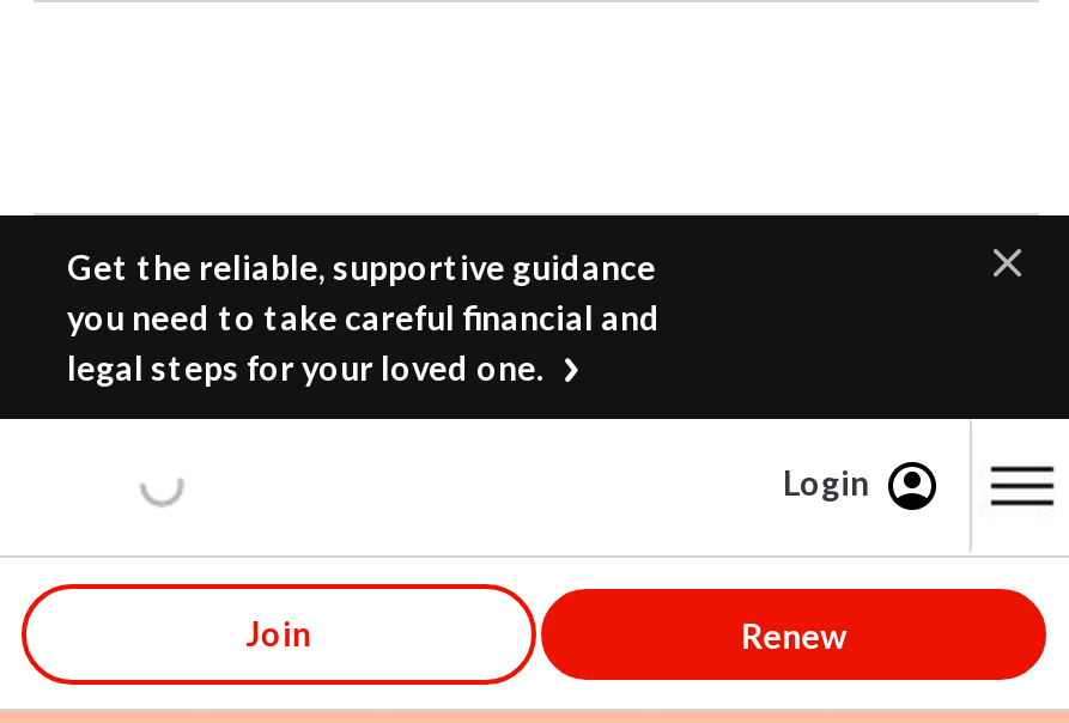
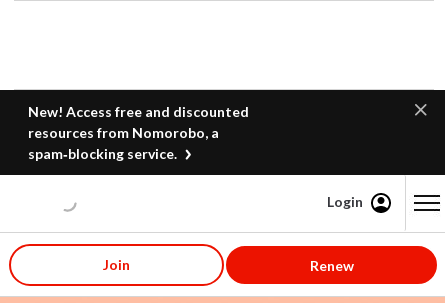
[67,247,661,388] Get the reliable, supportive guidance | you need to take careful financial and | legal steps for your loved one. -> [28,103,249,162] New! Access free and discounted | resources from Nomorobo, a | spam‑blocking service.

